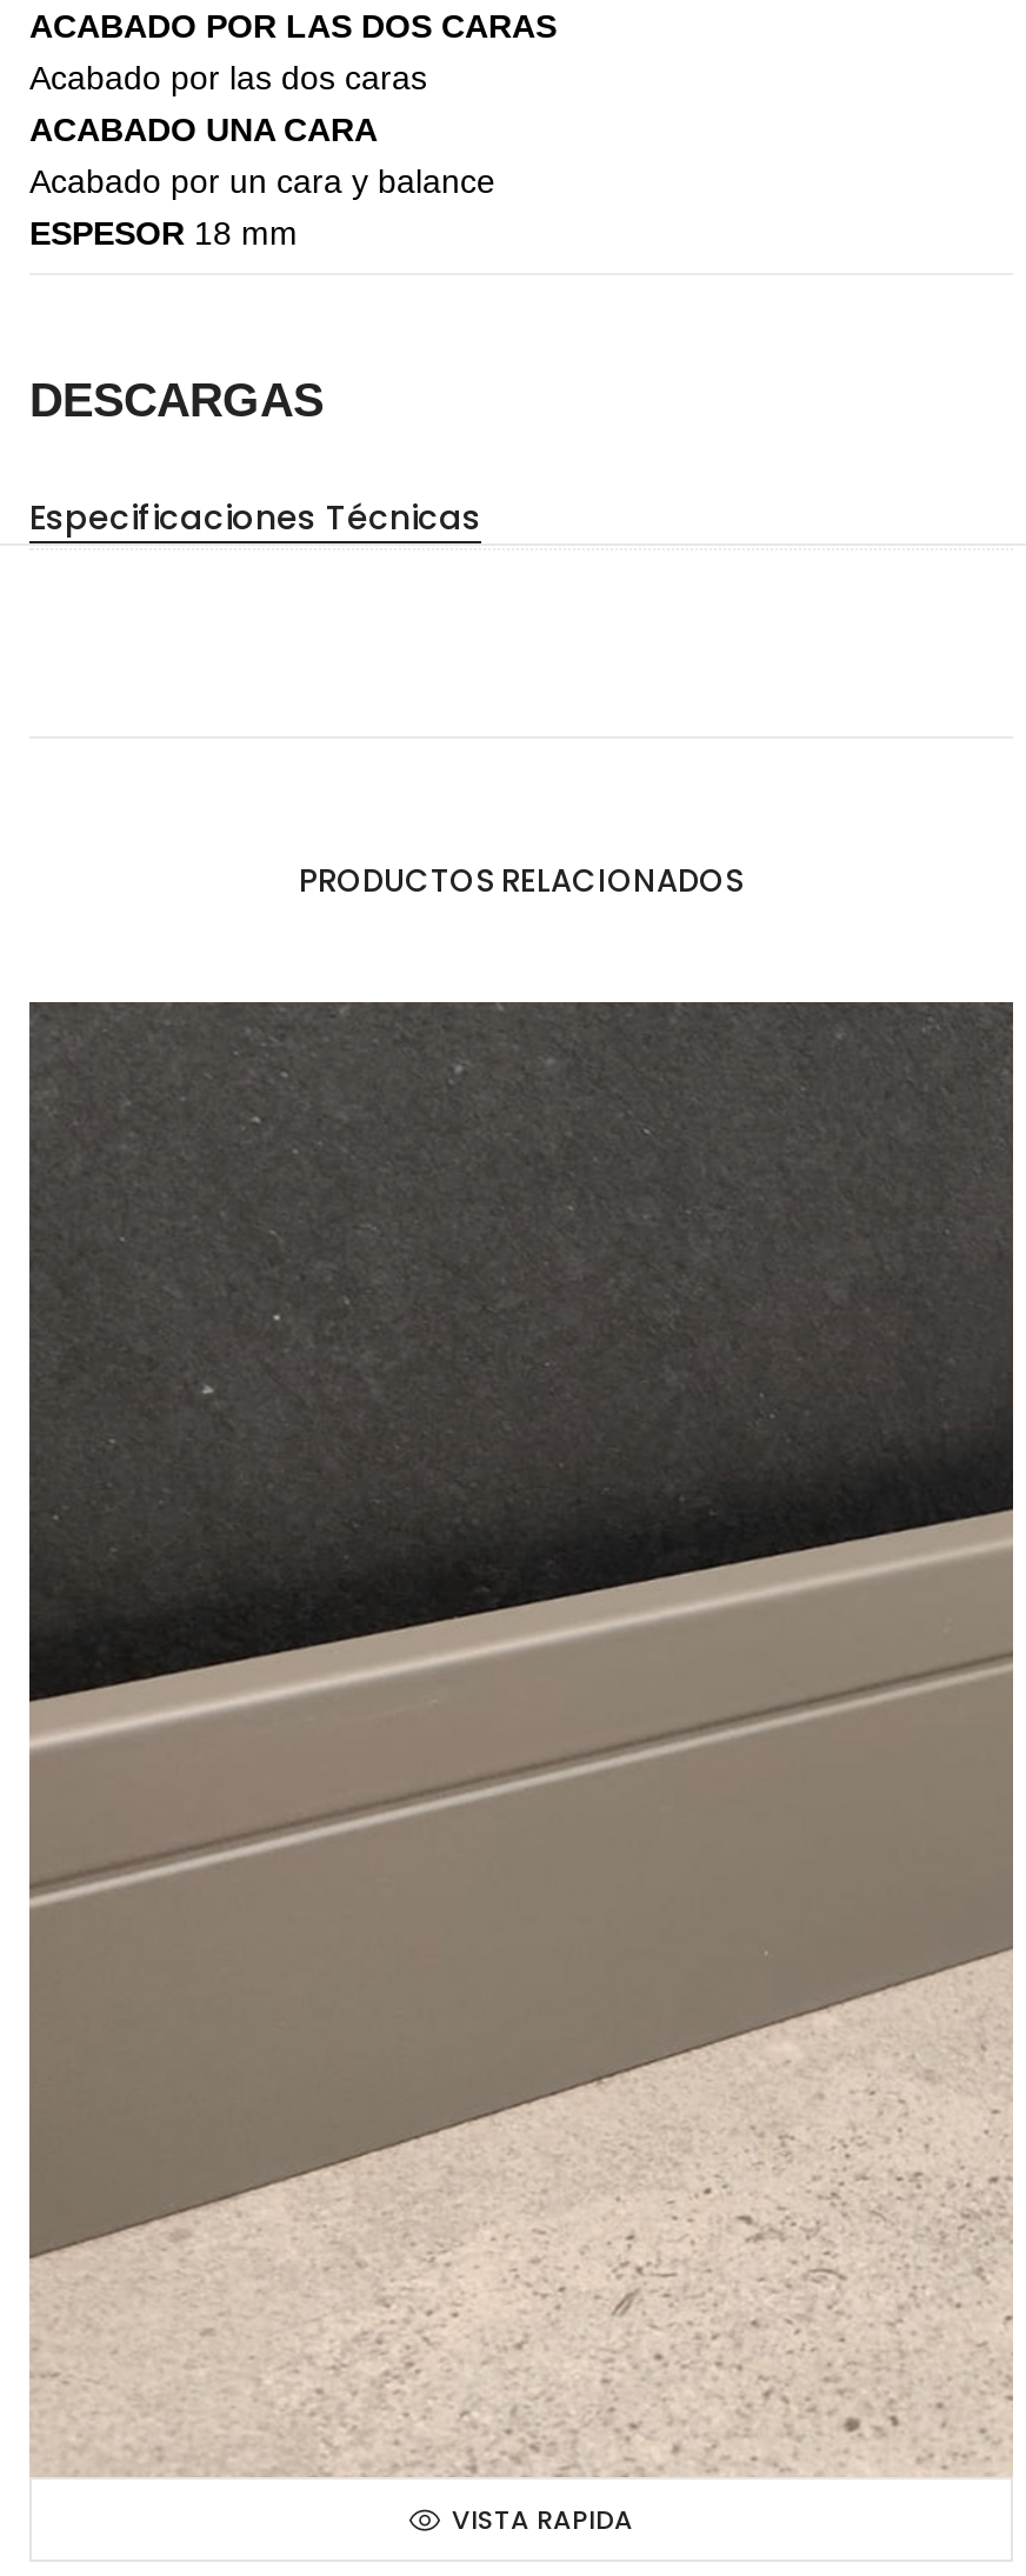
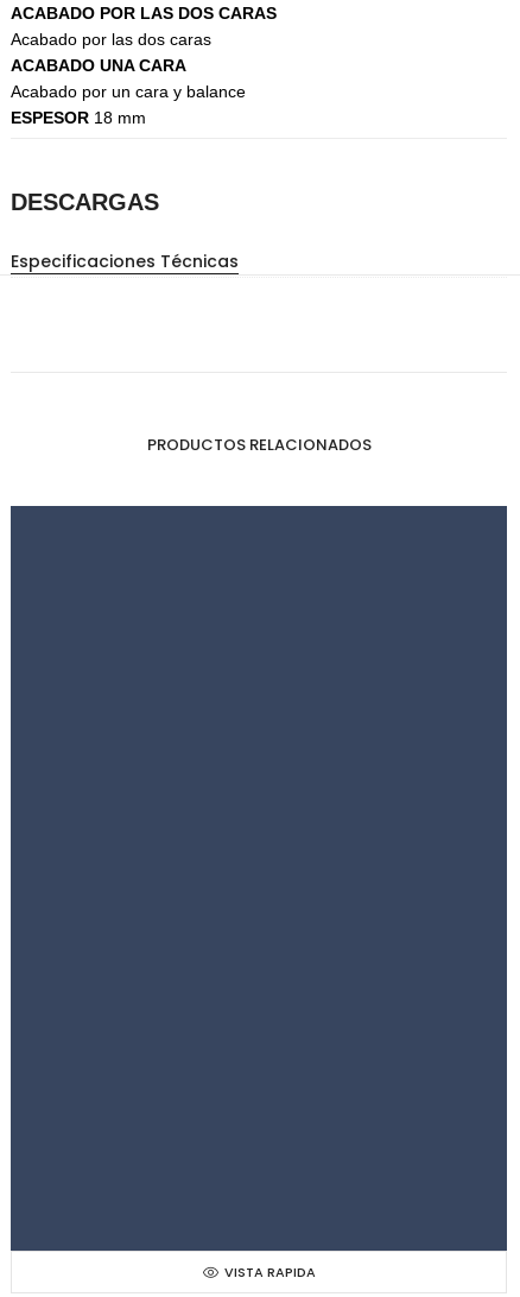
[27,1002,1015,2477] [image] -> none

